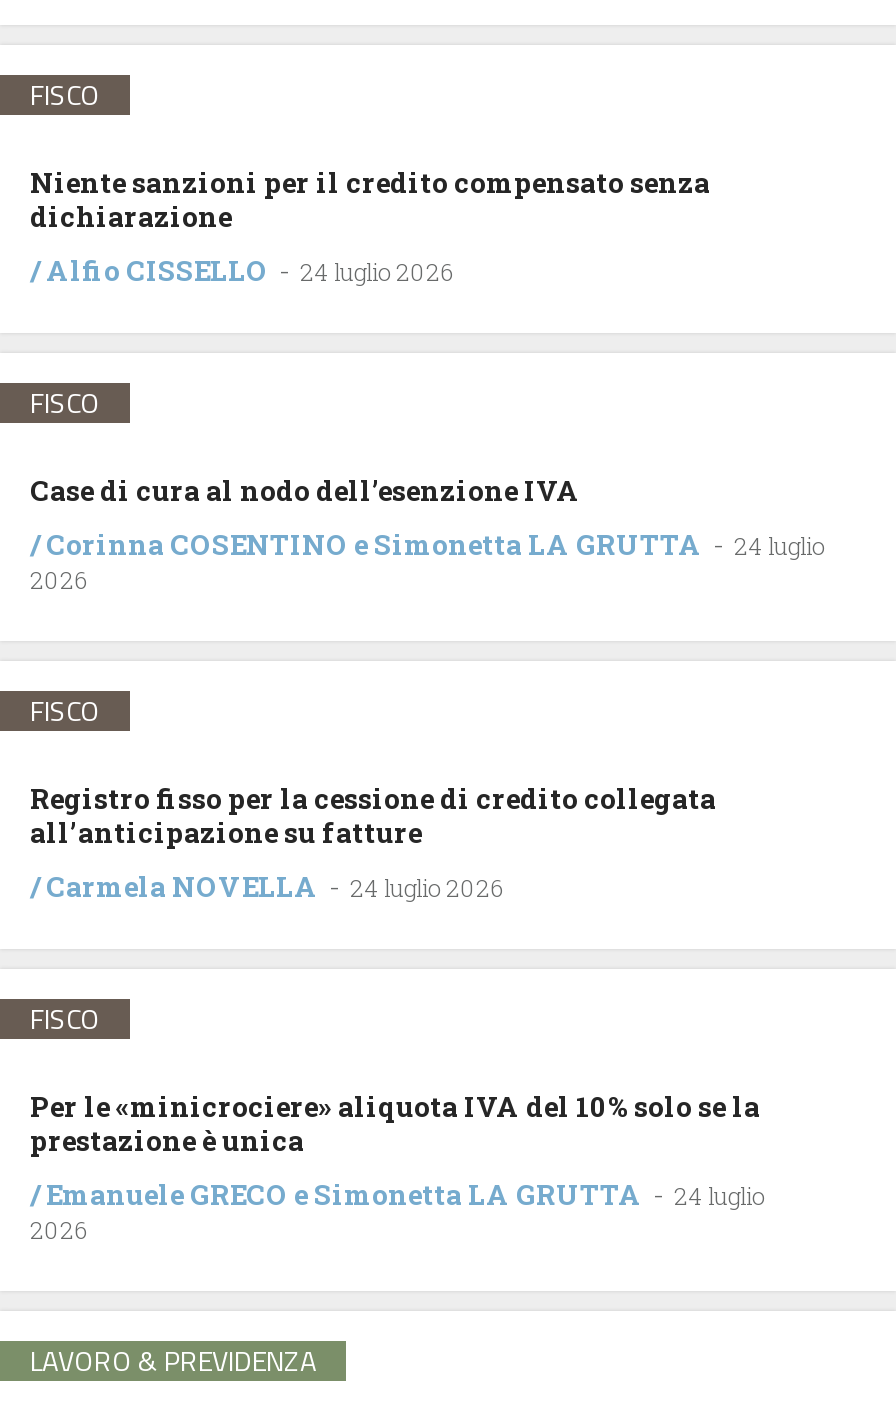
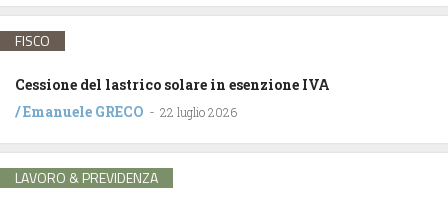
[30,163,824,1245] Niente sanzioni per il credito compensato senza | dichiarazione | /Alfio CISSELLO - 24 luglio 2026 | FISCO | Case di cura al nodo dell’esenzione IVA | /Corinna COSENTINO e Simonetta LA GRUTTA - 24 luglio | 2026 | FISCO | Registro fisso per la cessione di credito collegata | all’anticipazione su fatture | /Carmela NOVELLA - 24 luglio 2026 | FISCO | Per le «minicrociere» aliquota IVA del 10% solo se la | prestazione è unica | /Emanuele GRECO e Simonetta LA GRUTTA - 24 luglio | 2026 -> [15,75,330,121] Cessione del lastrico solare in esenzione IVA | /Emanuele GRECO - 22 luglio 2026

